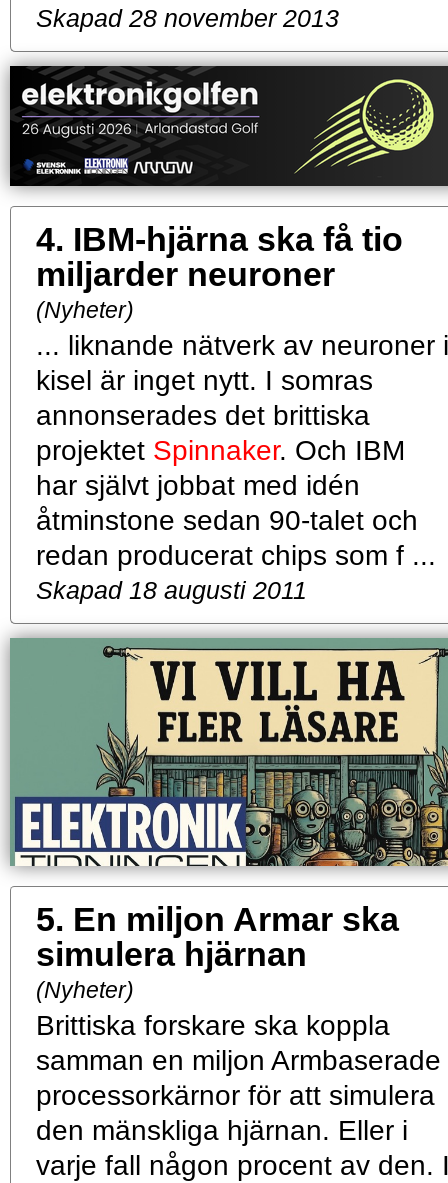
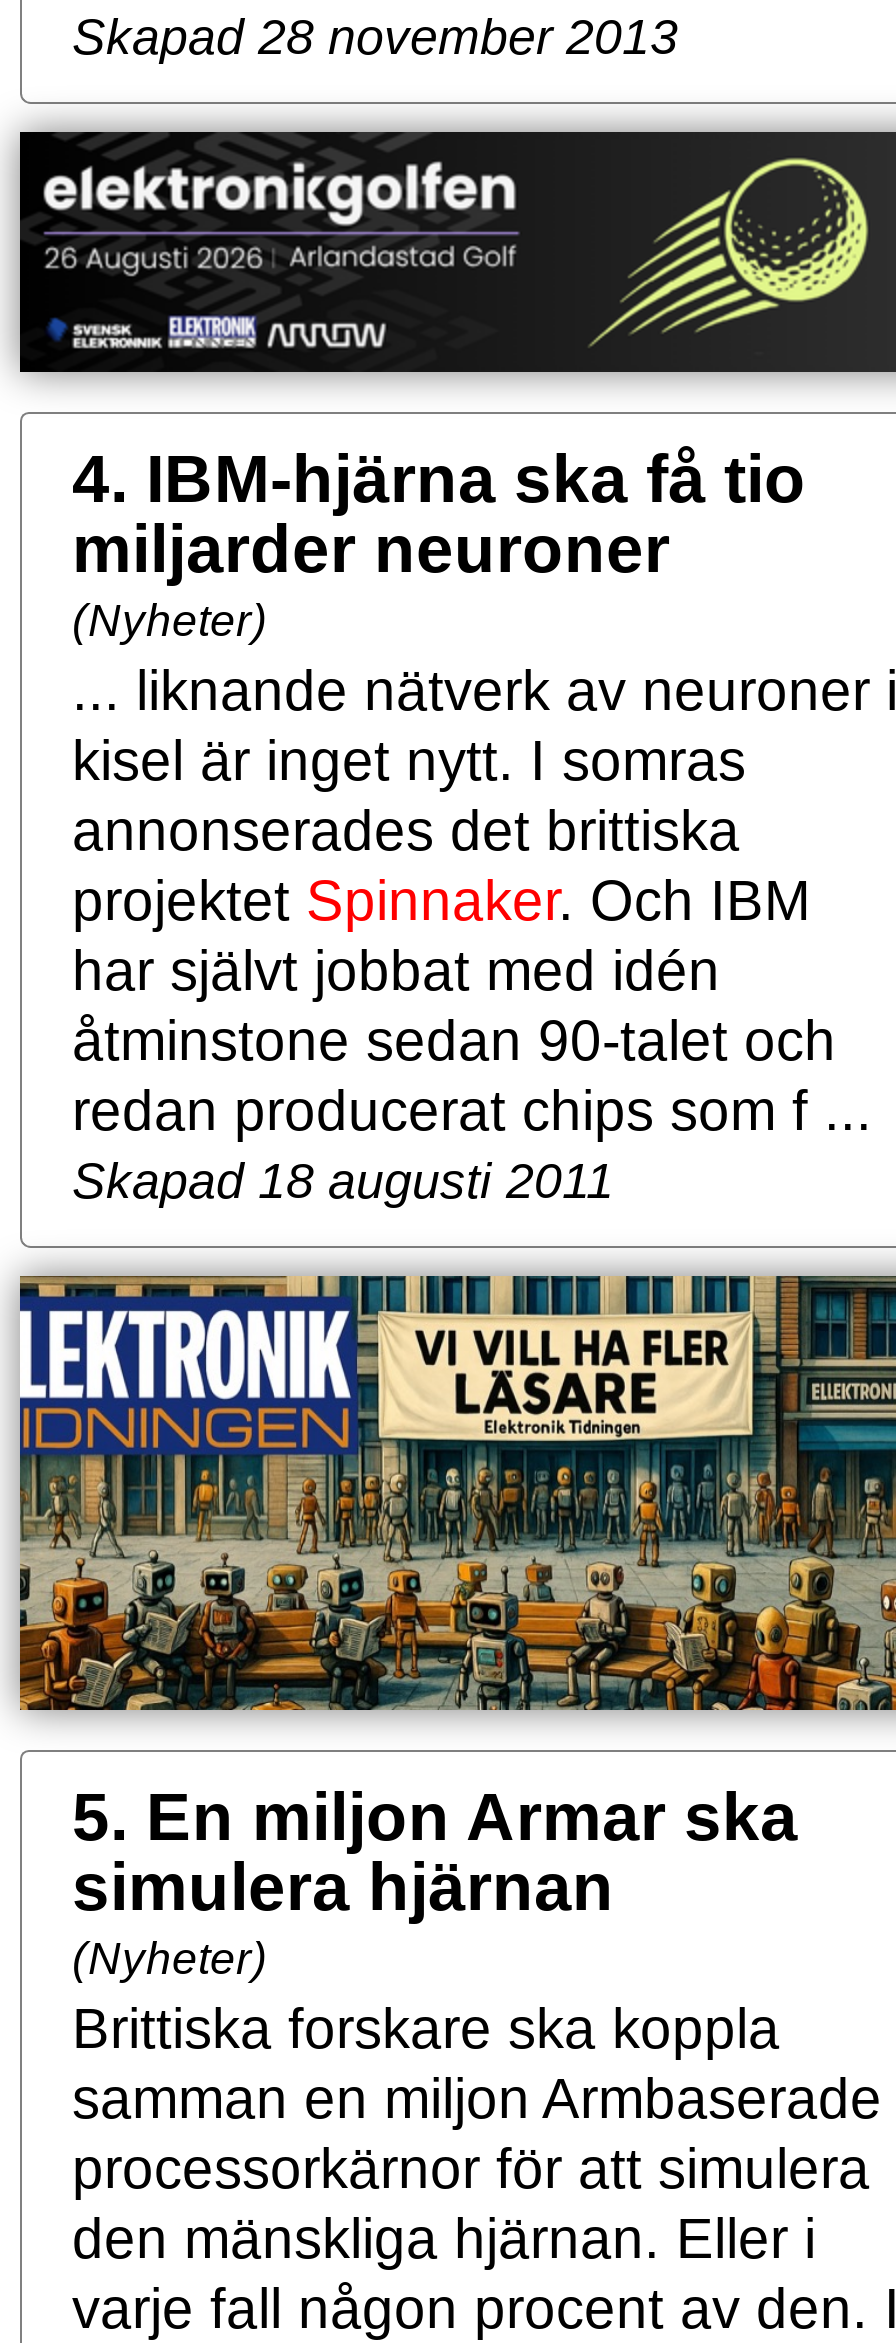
[9,638,445,868] [image] -> [18,1276,890,1714] [image]

